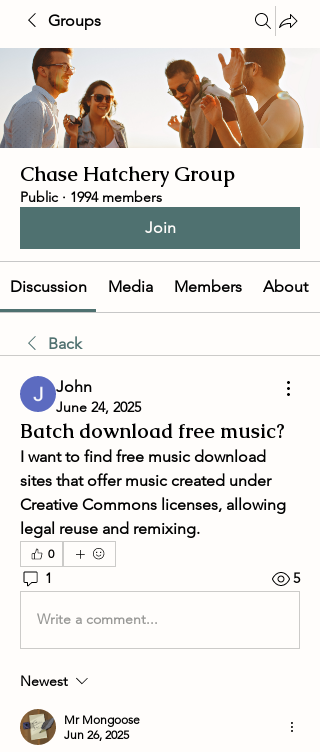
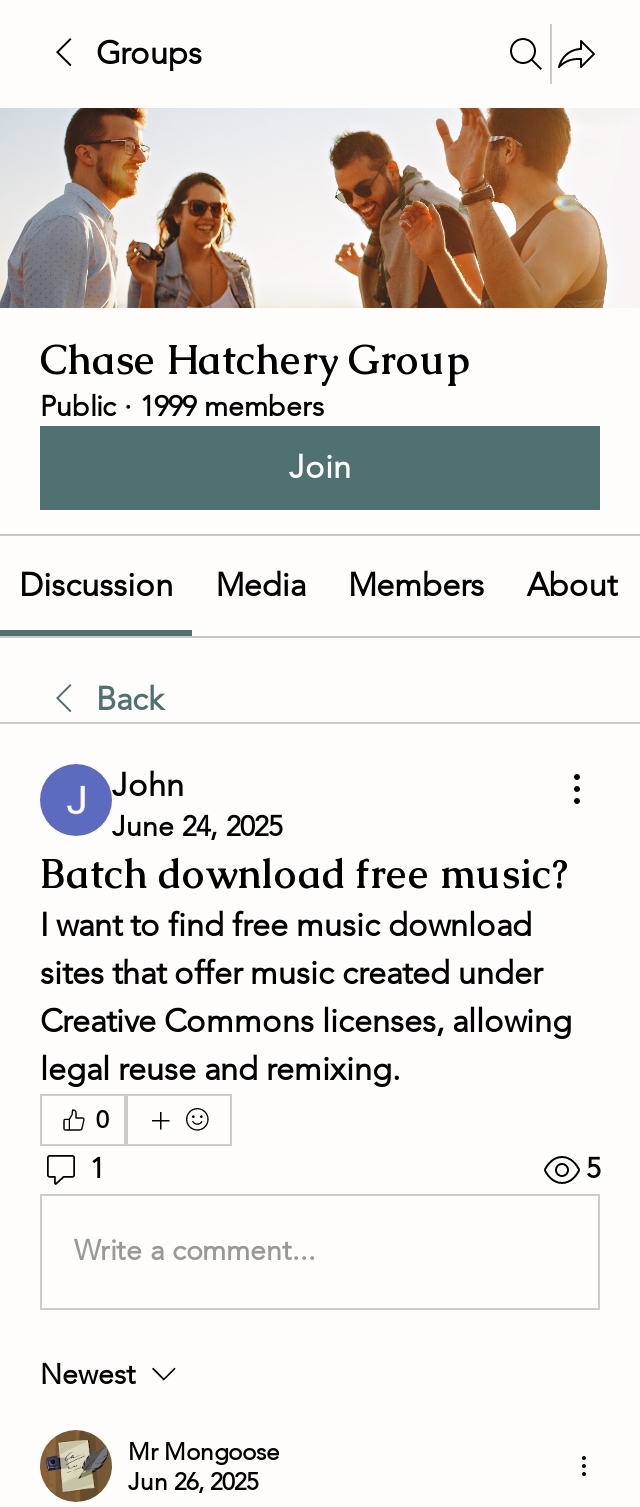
[20,188,162,206] Public · 1994 members -> [40,388,324,424] Public · 1999 members

